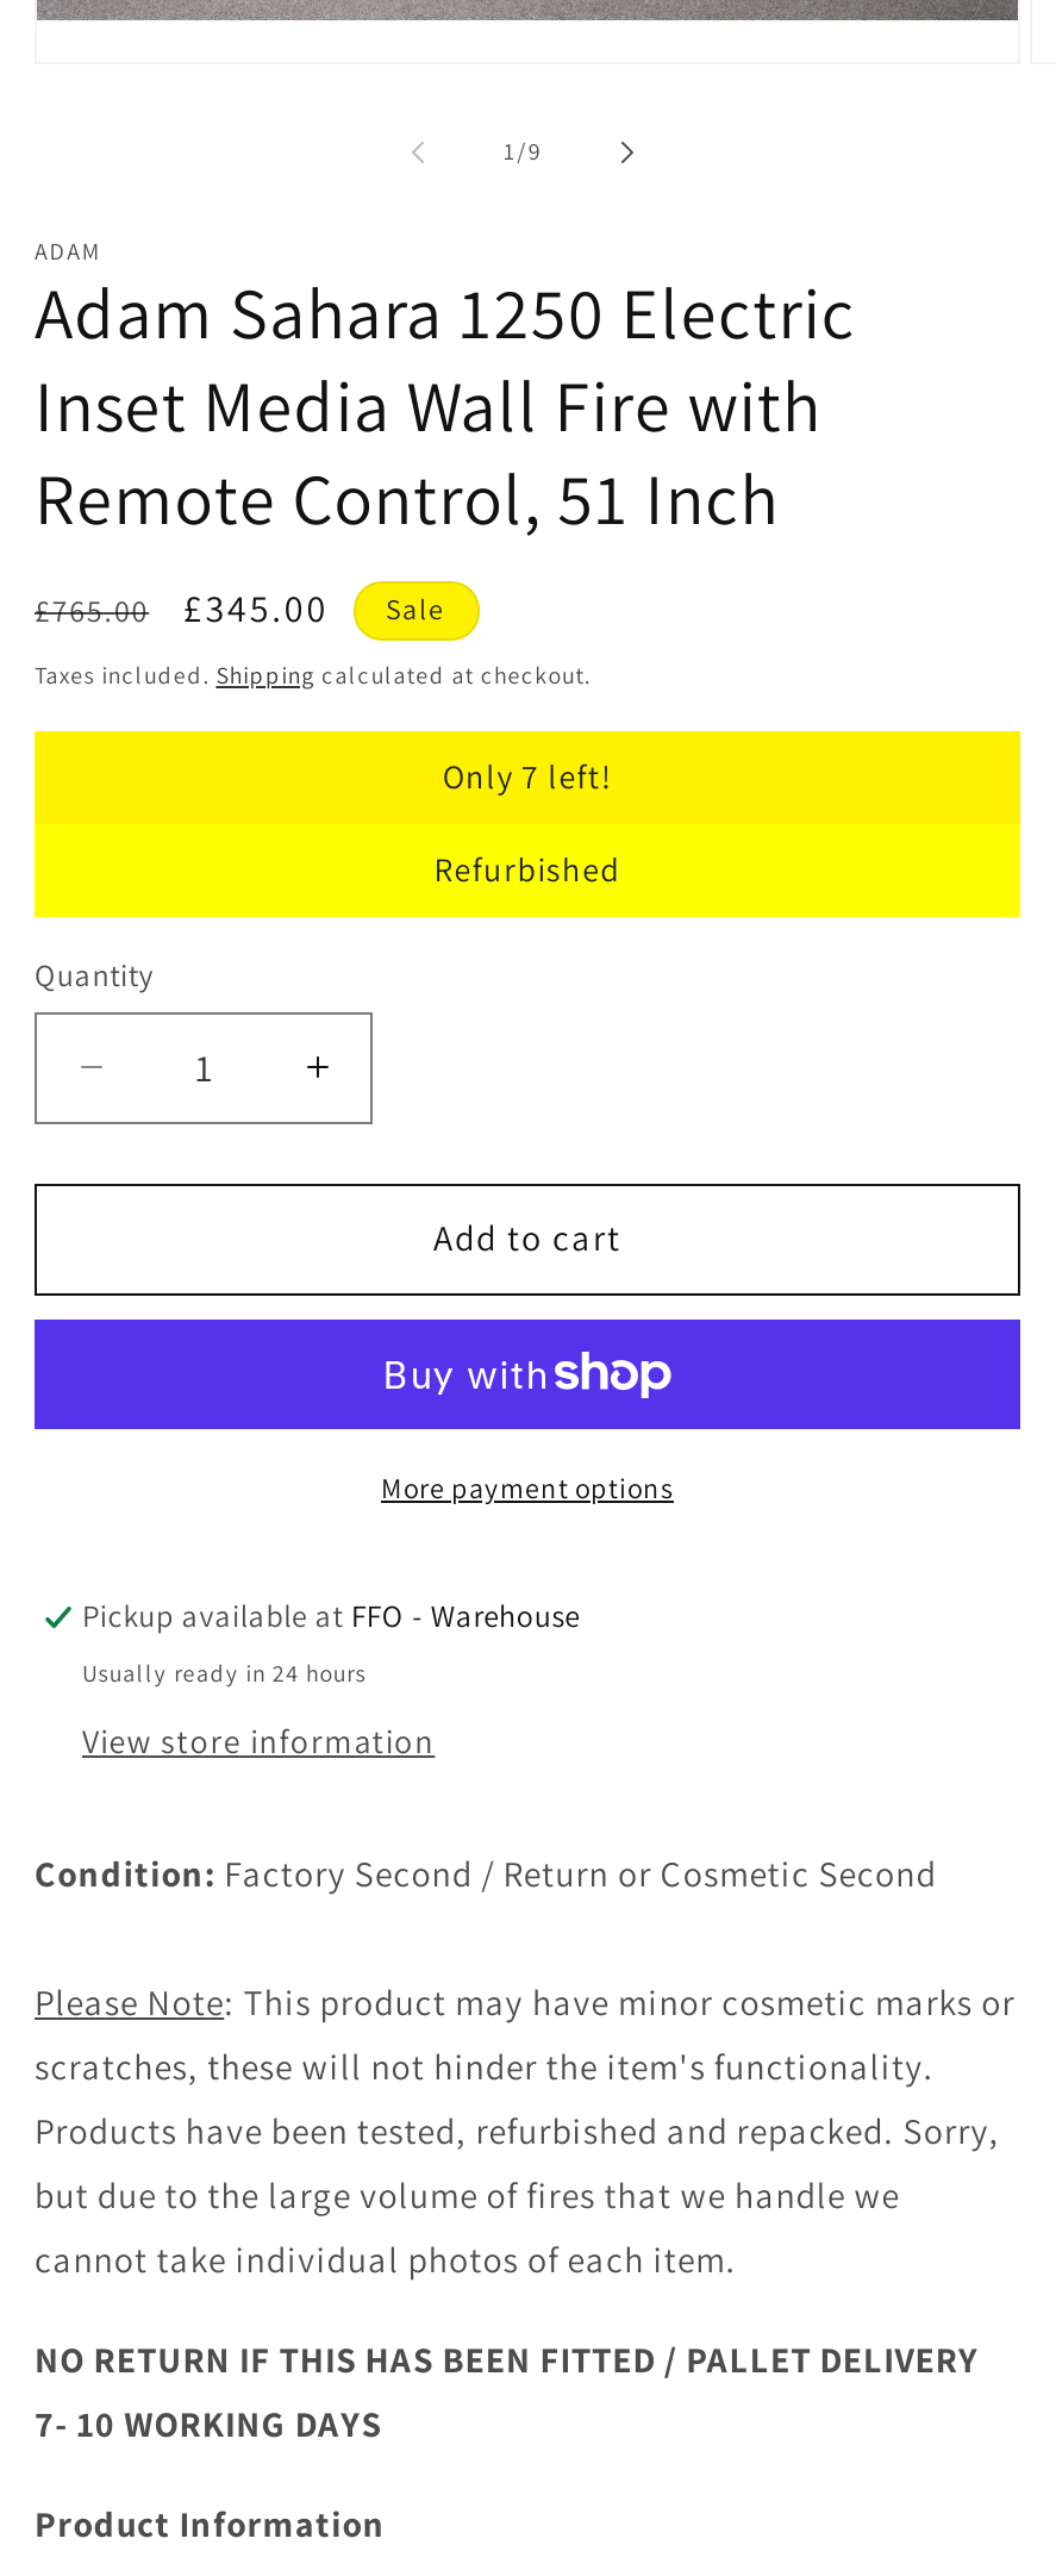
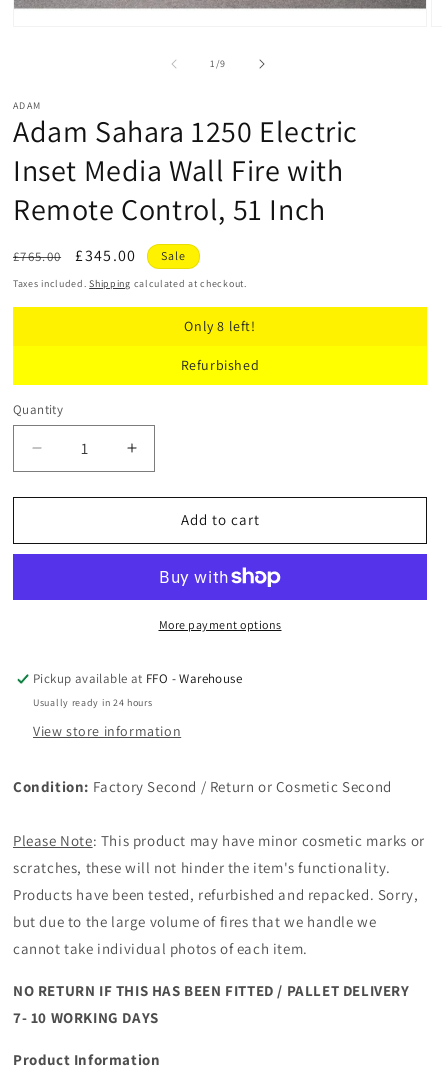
[443,755,612,798] Only 7 left! -> [184,317,256,335] Only 8 left!

